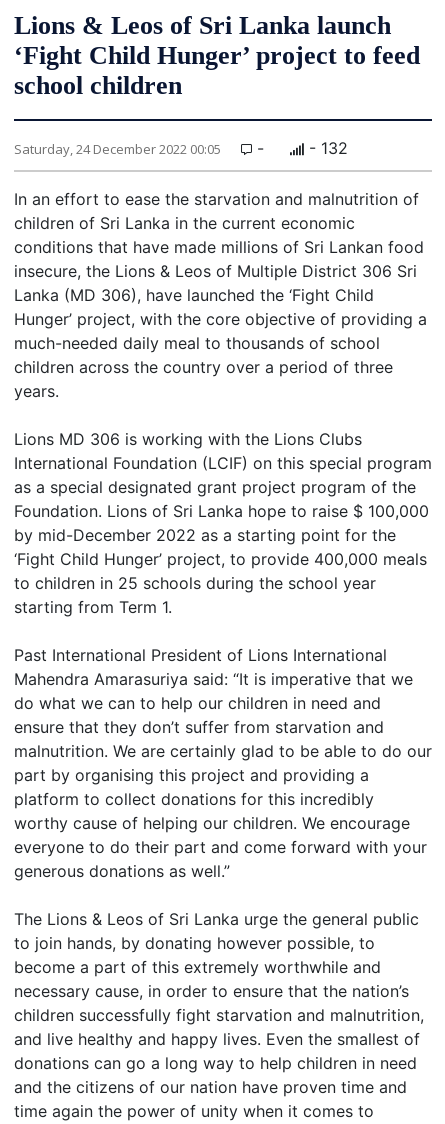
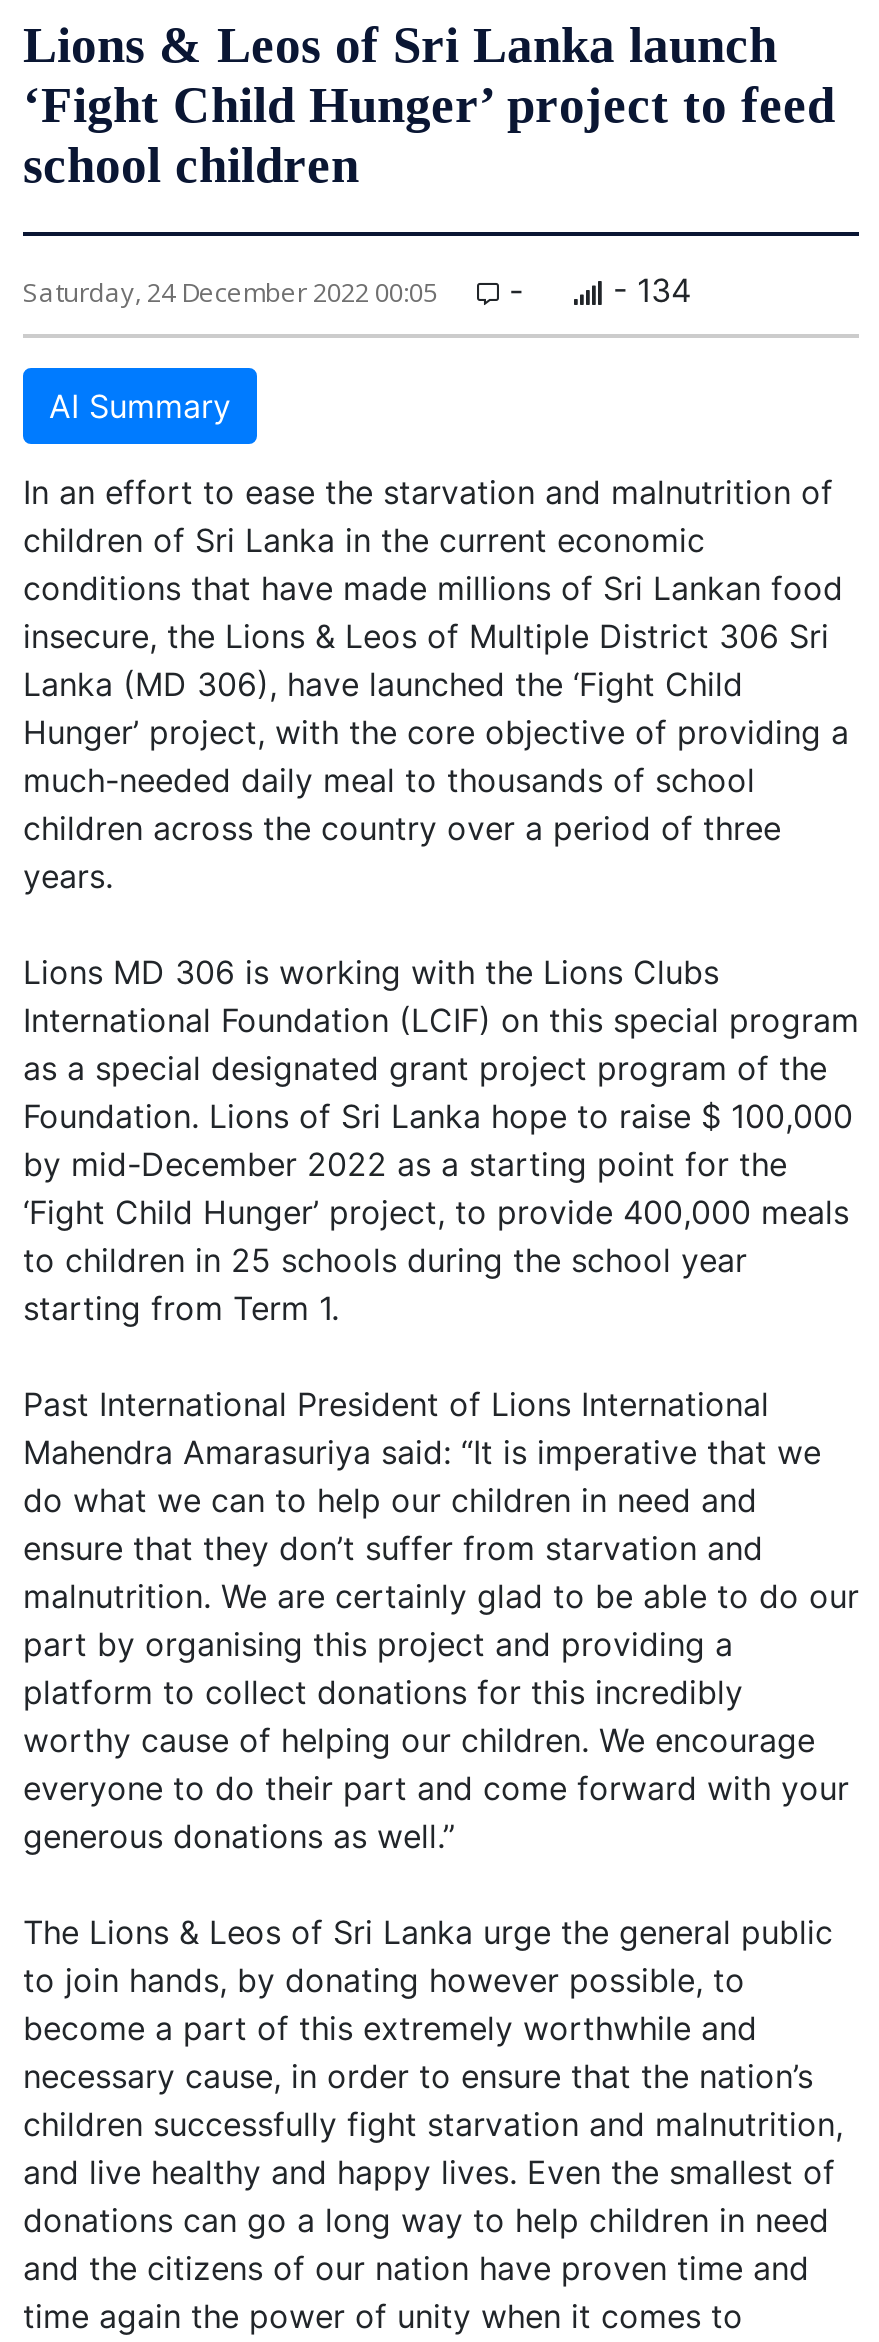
[304,138,348,158] - 132 -> [49,270,691,426] - 134 | AI Summary

